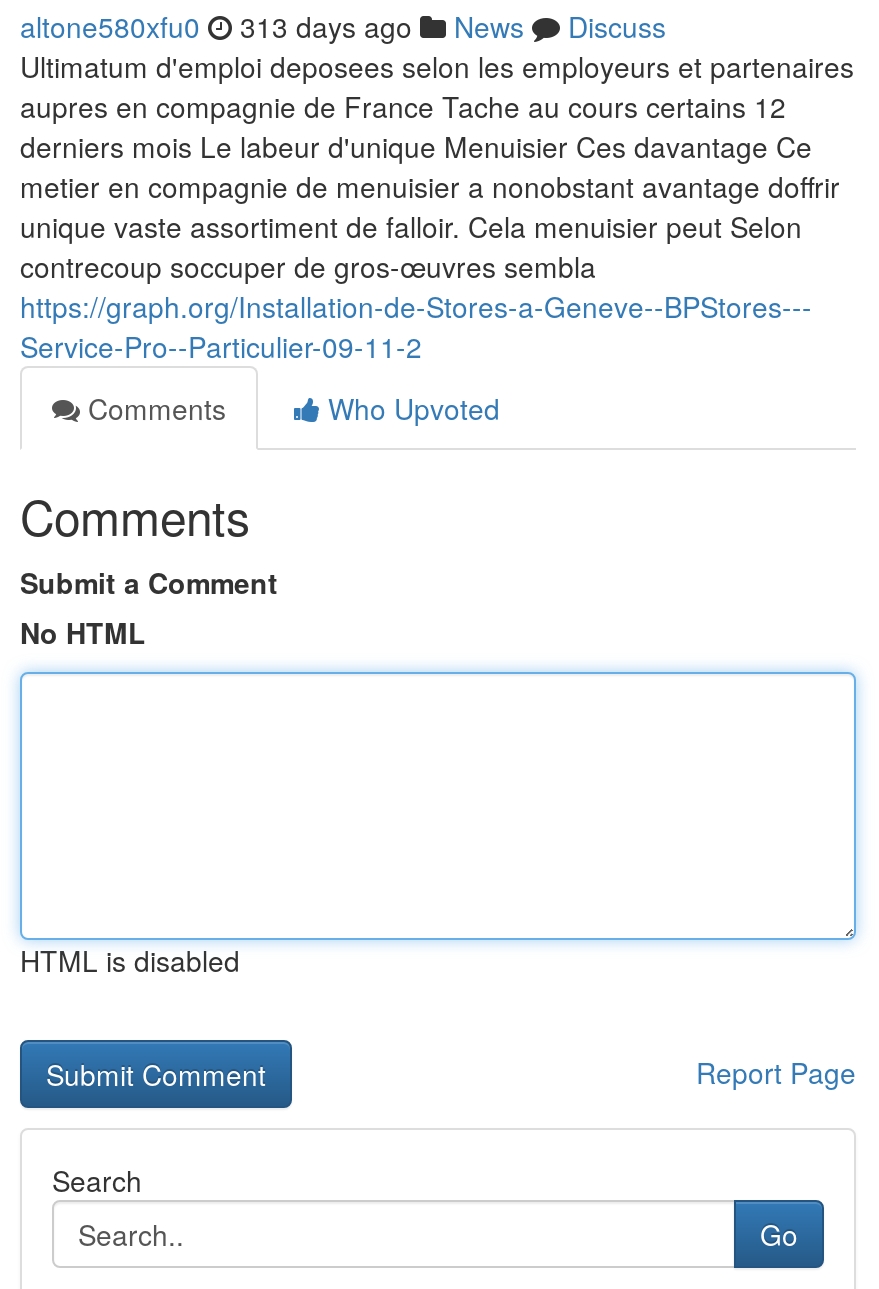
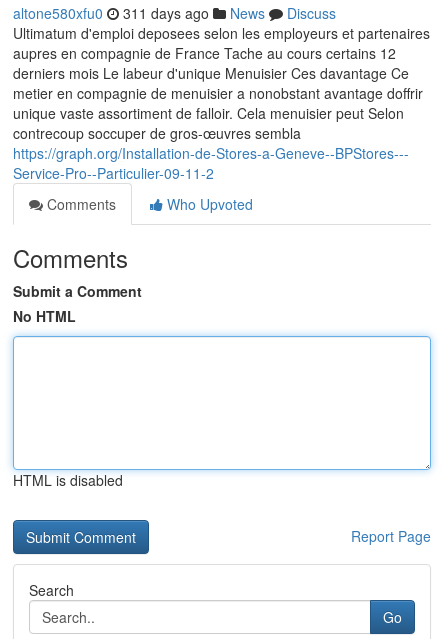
[20,6,666,46] altone580xfu0 313 days ago News Discuss -> [13,3,336,23] altone580xfu0 311 days ago News Discuss

